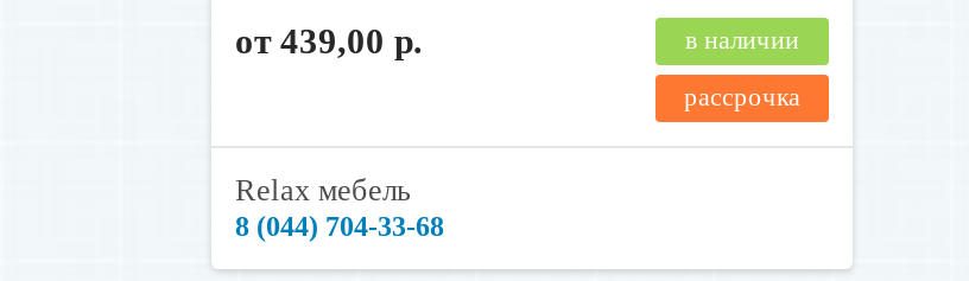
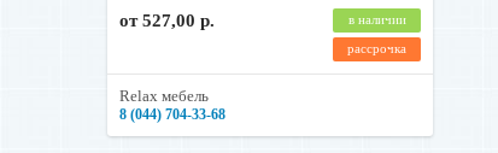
[235,23,423,61] от 439,00 р. -> [119,11,215,30] от 527,00 р.

